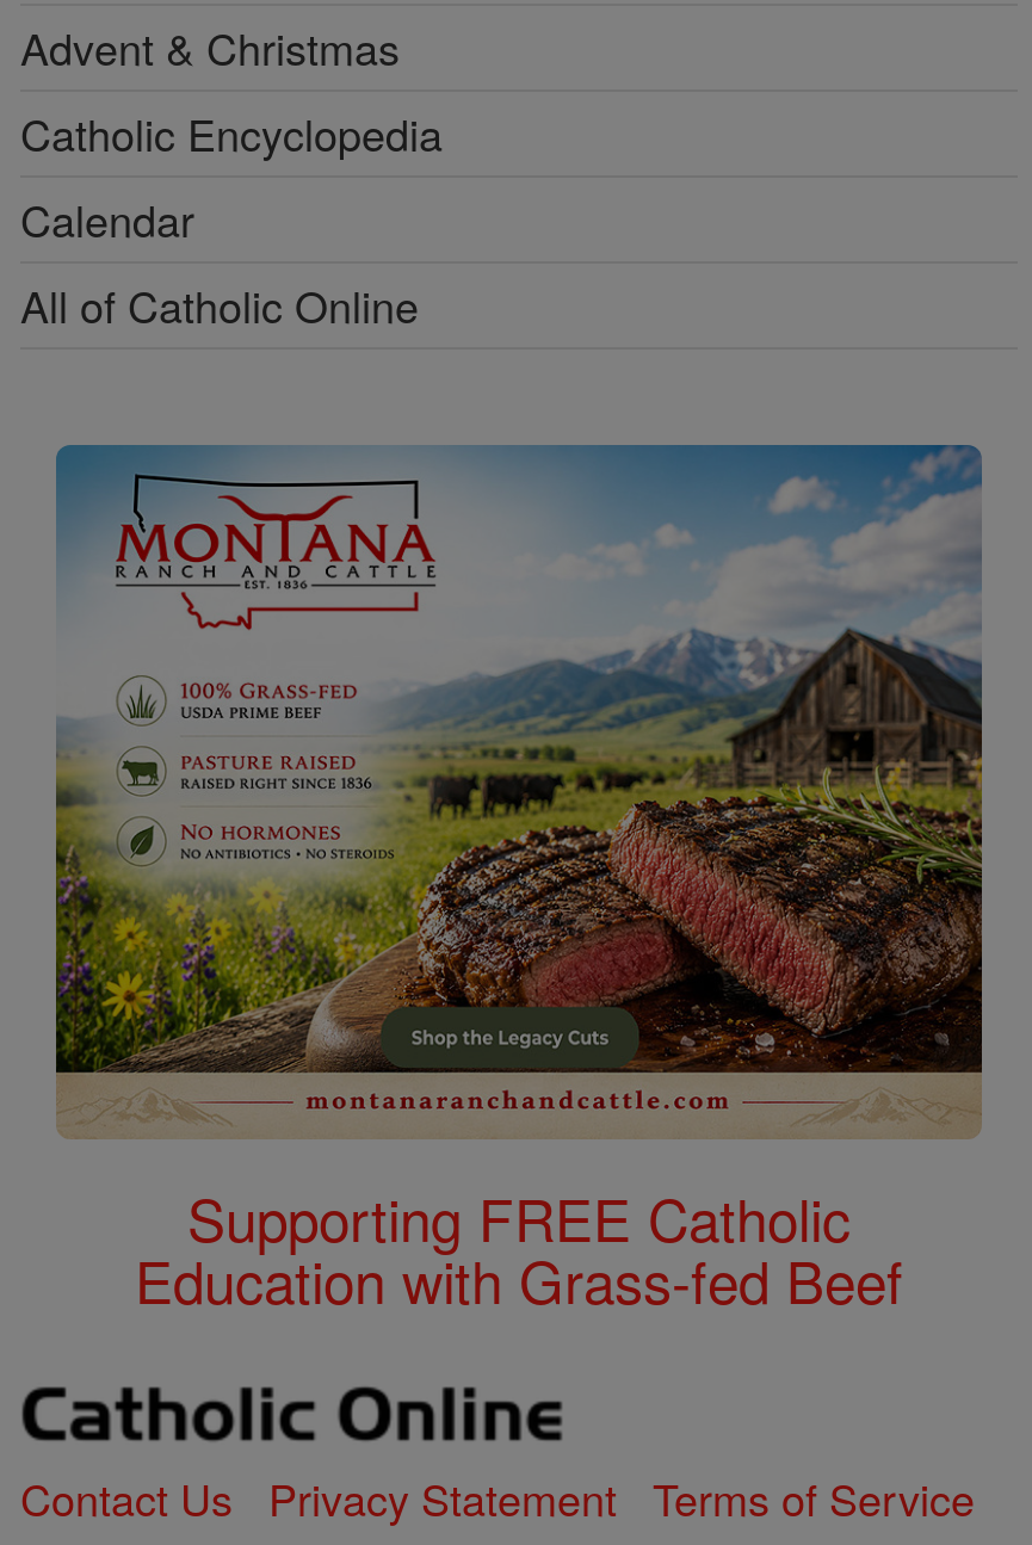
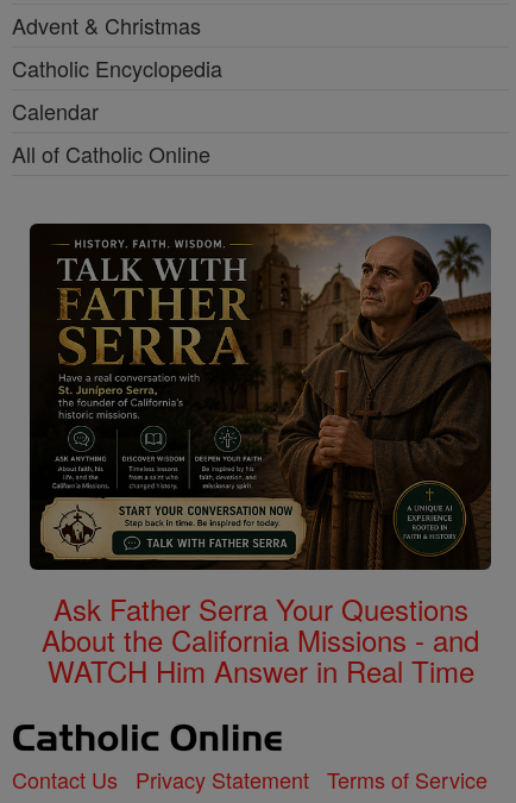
[54,443,984,1320] [image] | Supporting FREE Catholic | Education with Grass-fed Beef -> [29,222,492,691] [image] | Ask Father Serra Your Questions | About the California Missions - and | WATCH Him Answer in Real Time

